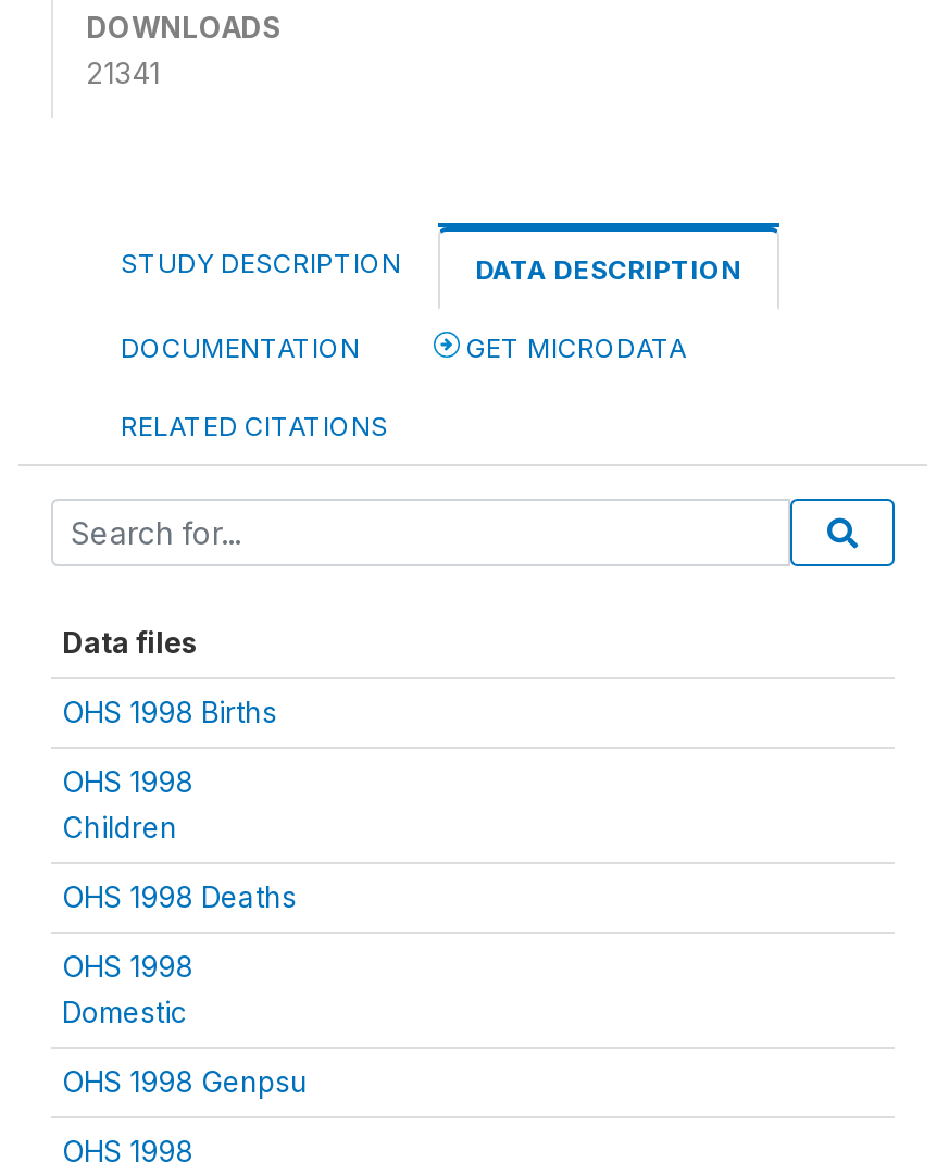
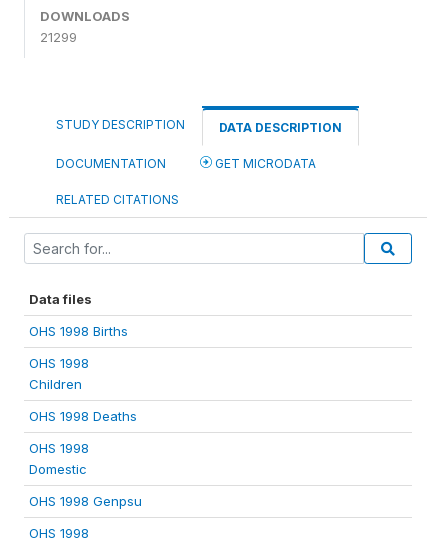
[86,55,160,90] 21341 -> [40,29,77,45] 21299

